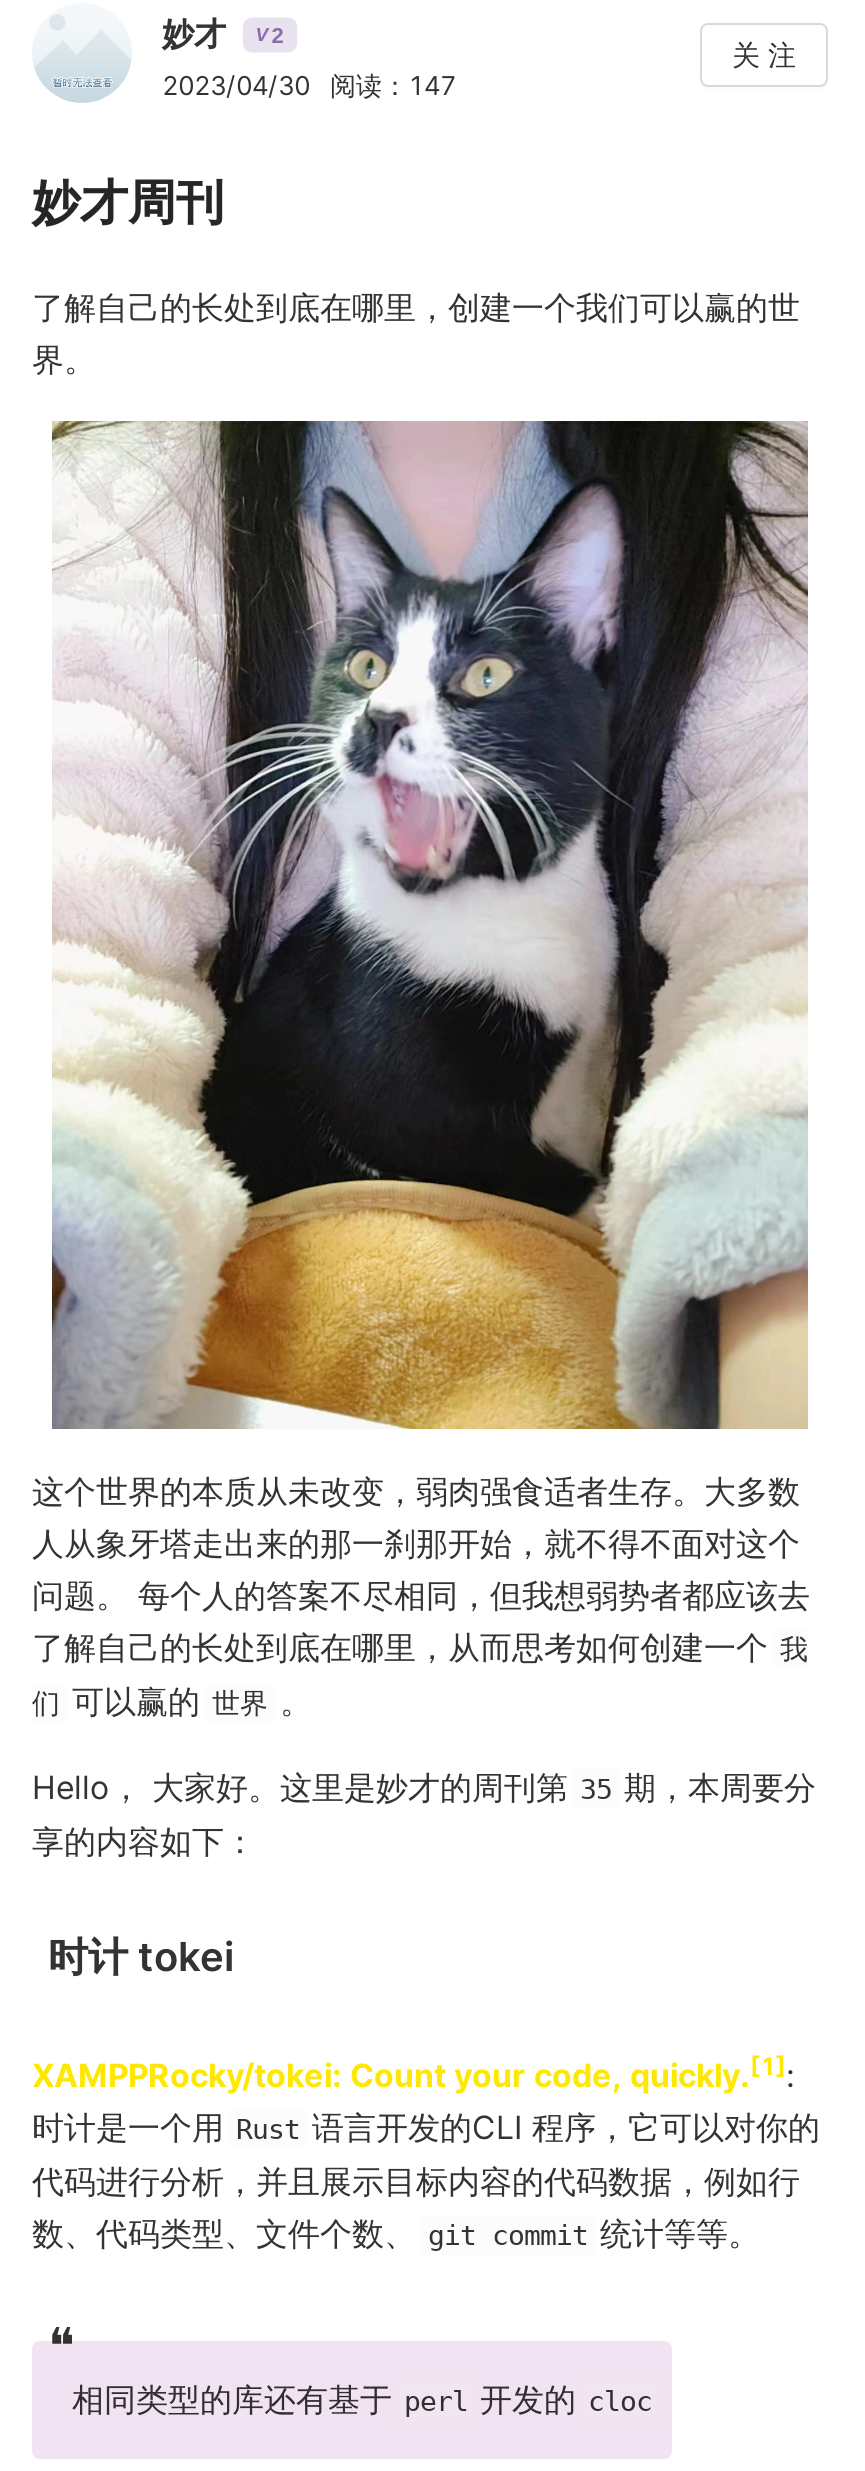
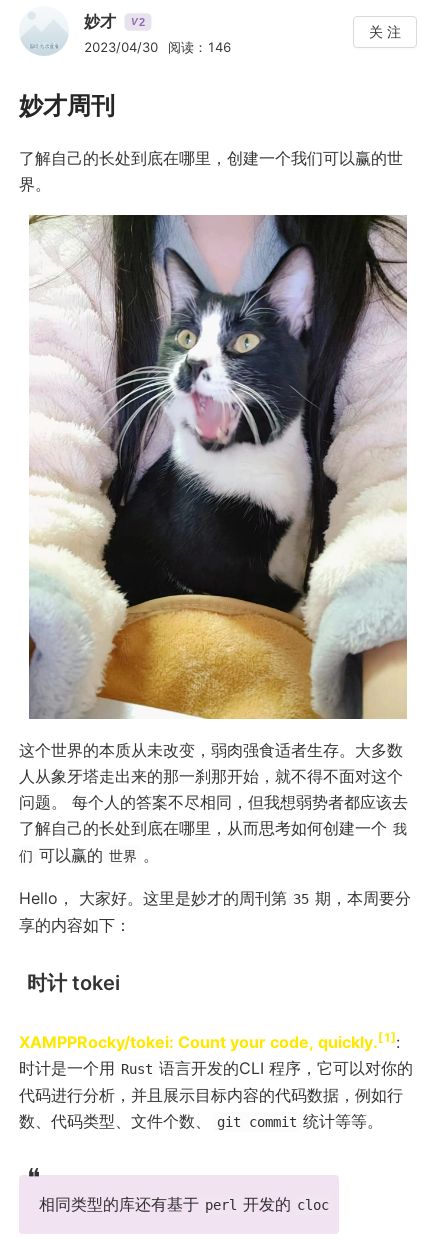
[162,69,456,101] 2023/04/30 阅读：147 -> [84,39,231,55] 2023/04/30 阅读：146

